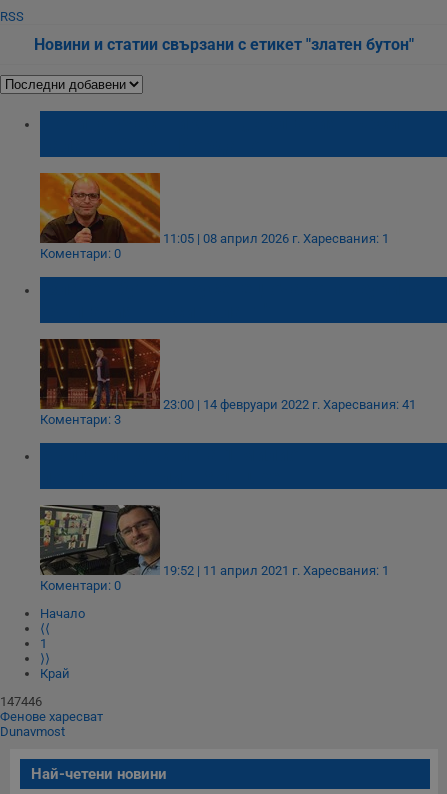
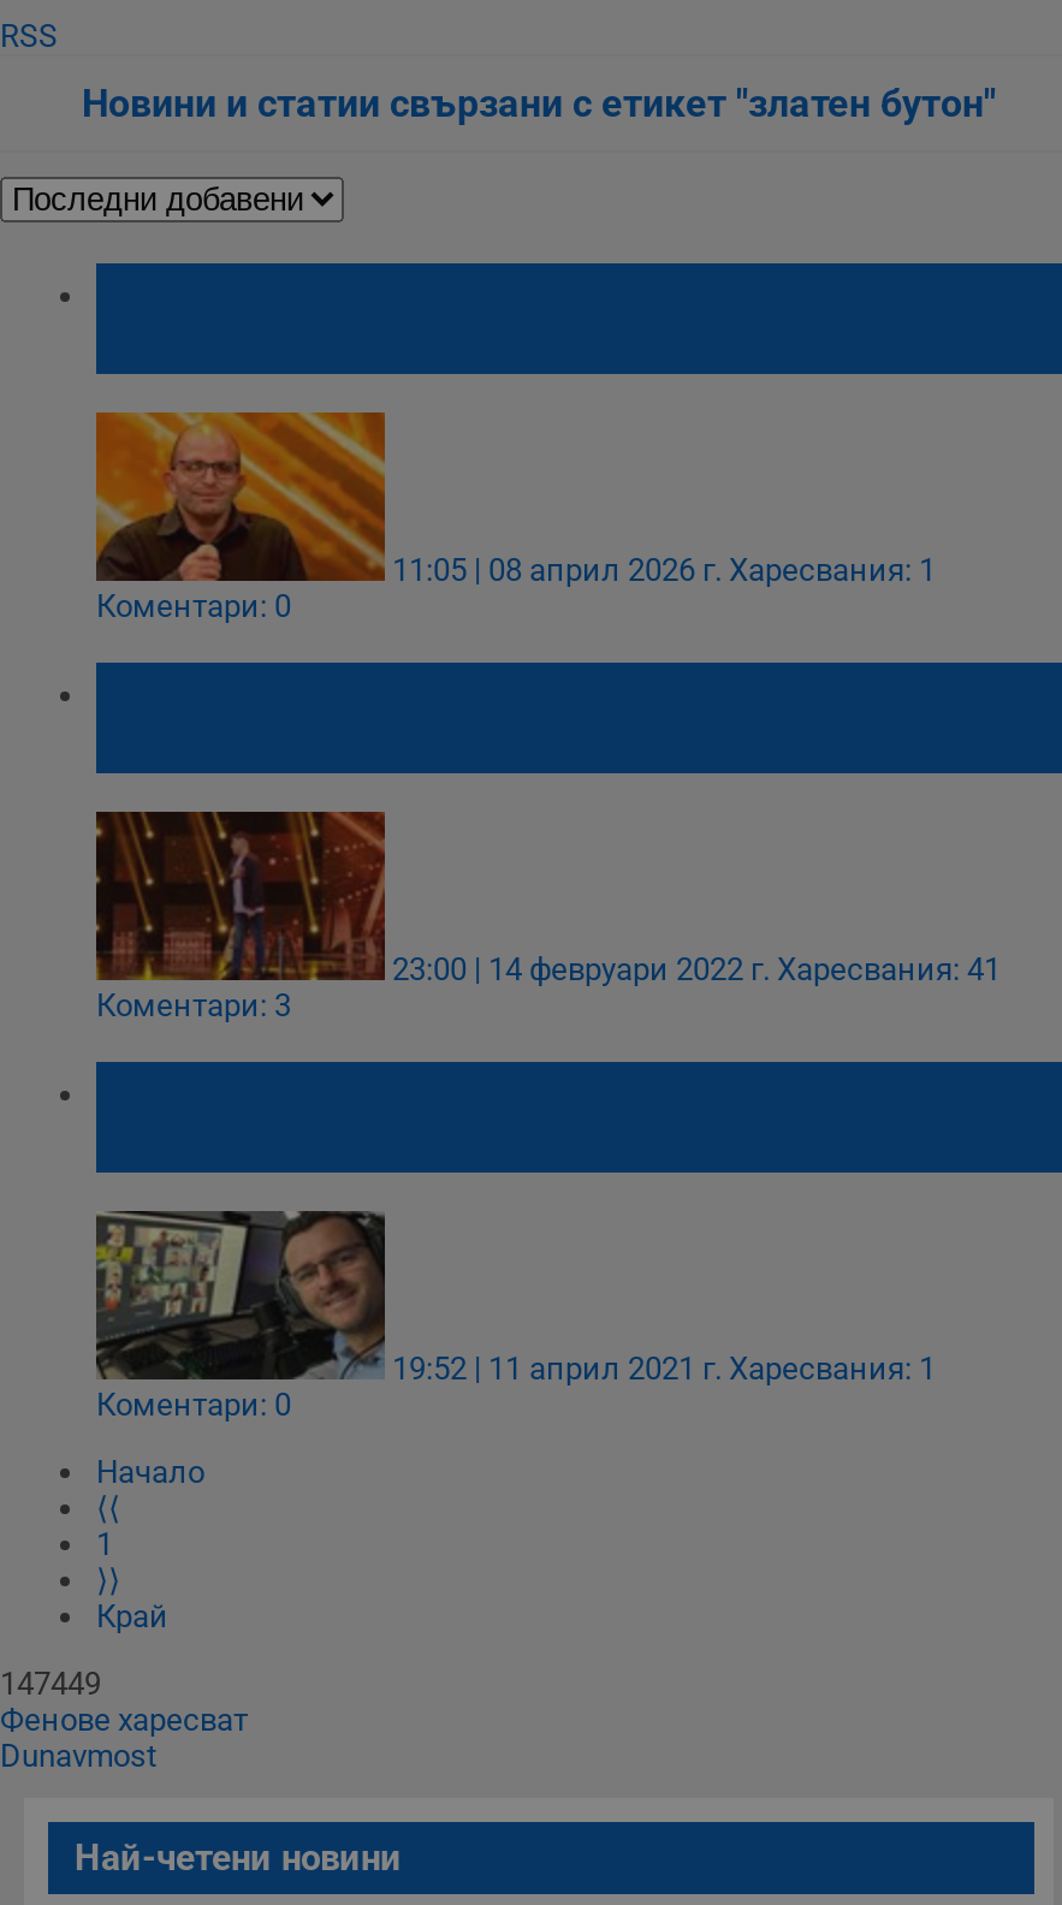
[0,694,42,709] 147446 -> [0,1667,101,1703] 147449

